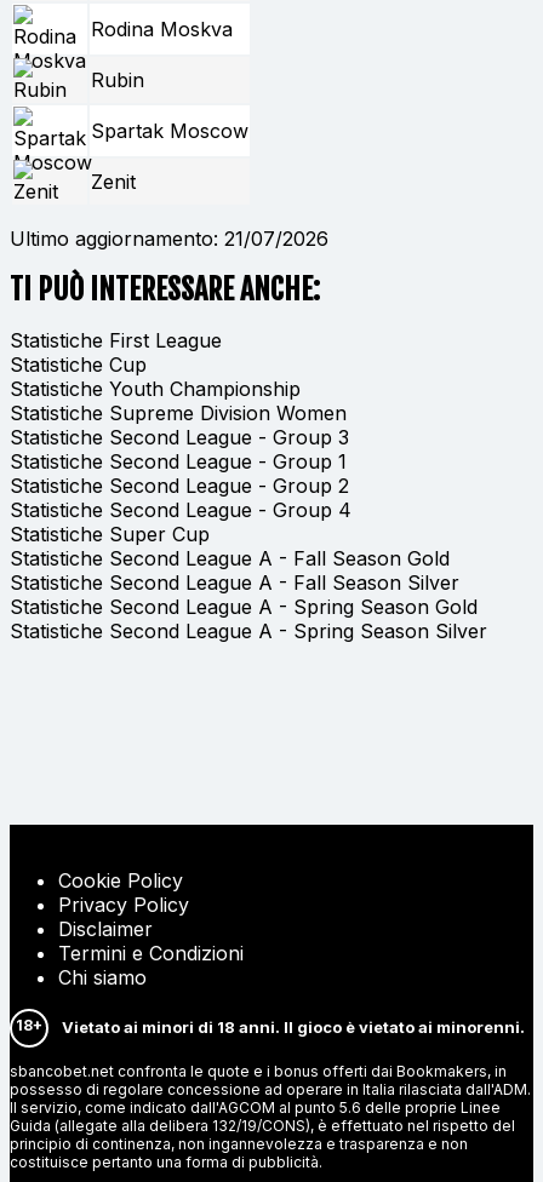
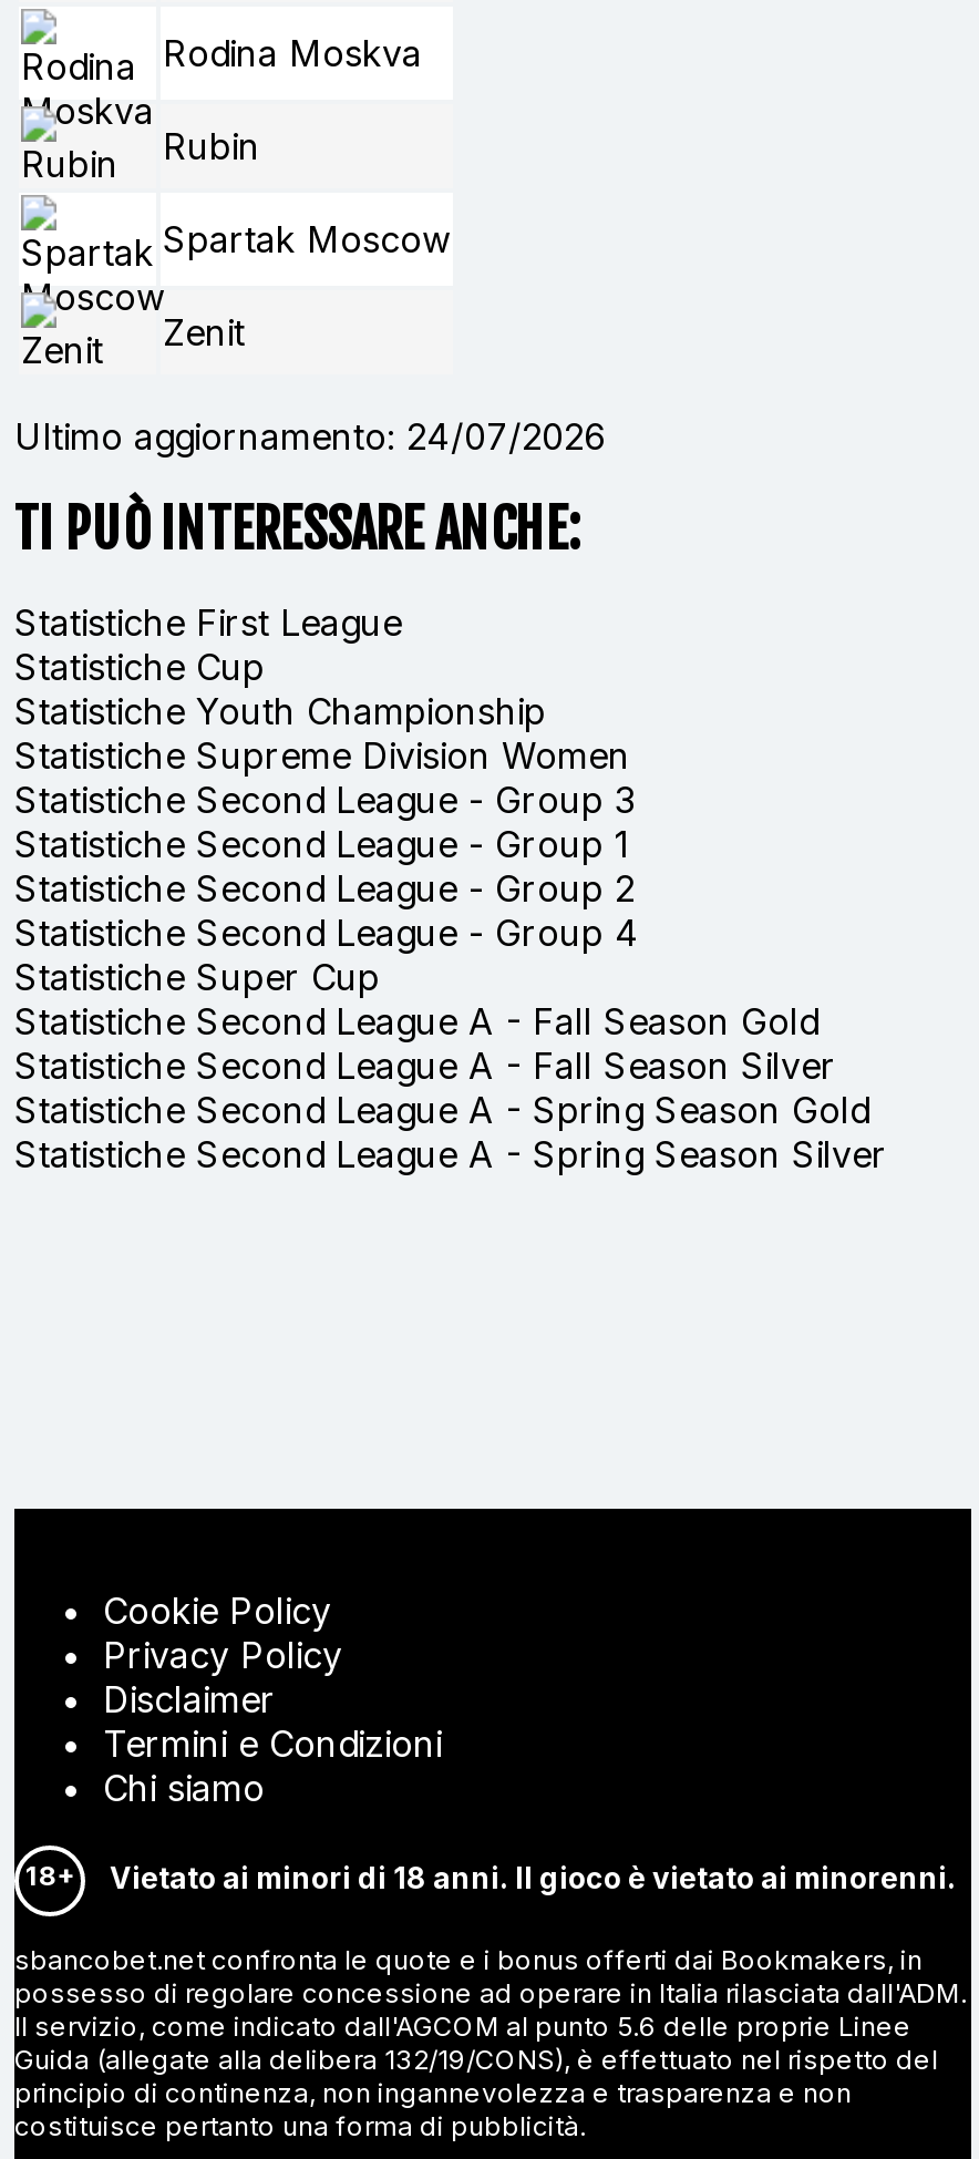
[10,227,328,251] Ultimo aggiornamento: 21/07/2026 -> [14,415,606,459] Ultimo aggiornamento: 24/07/2026

